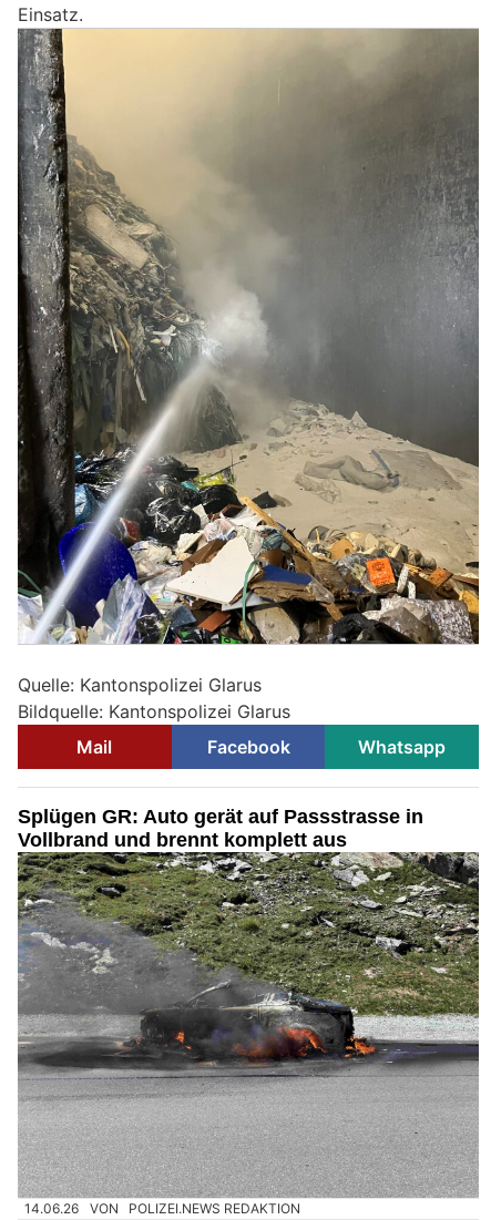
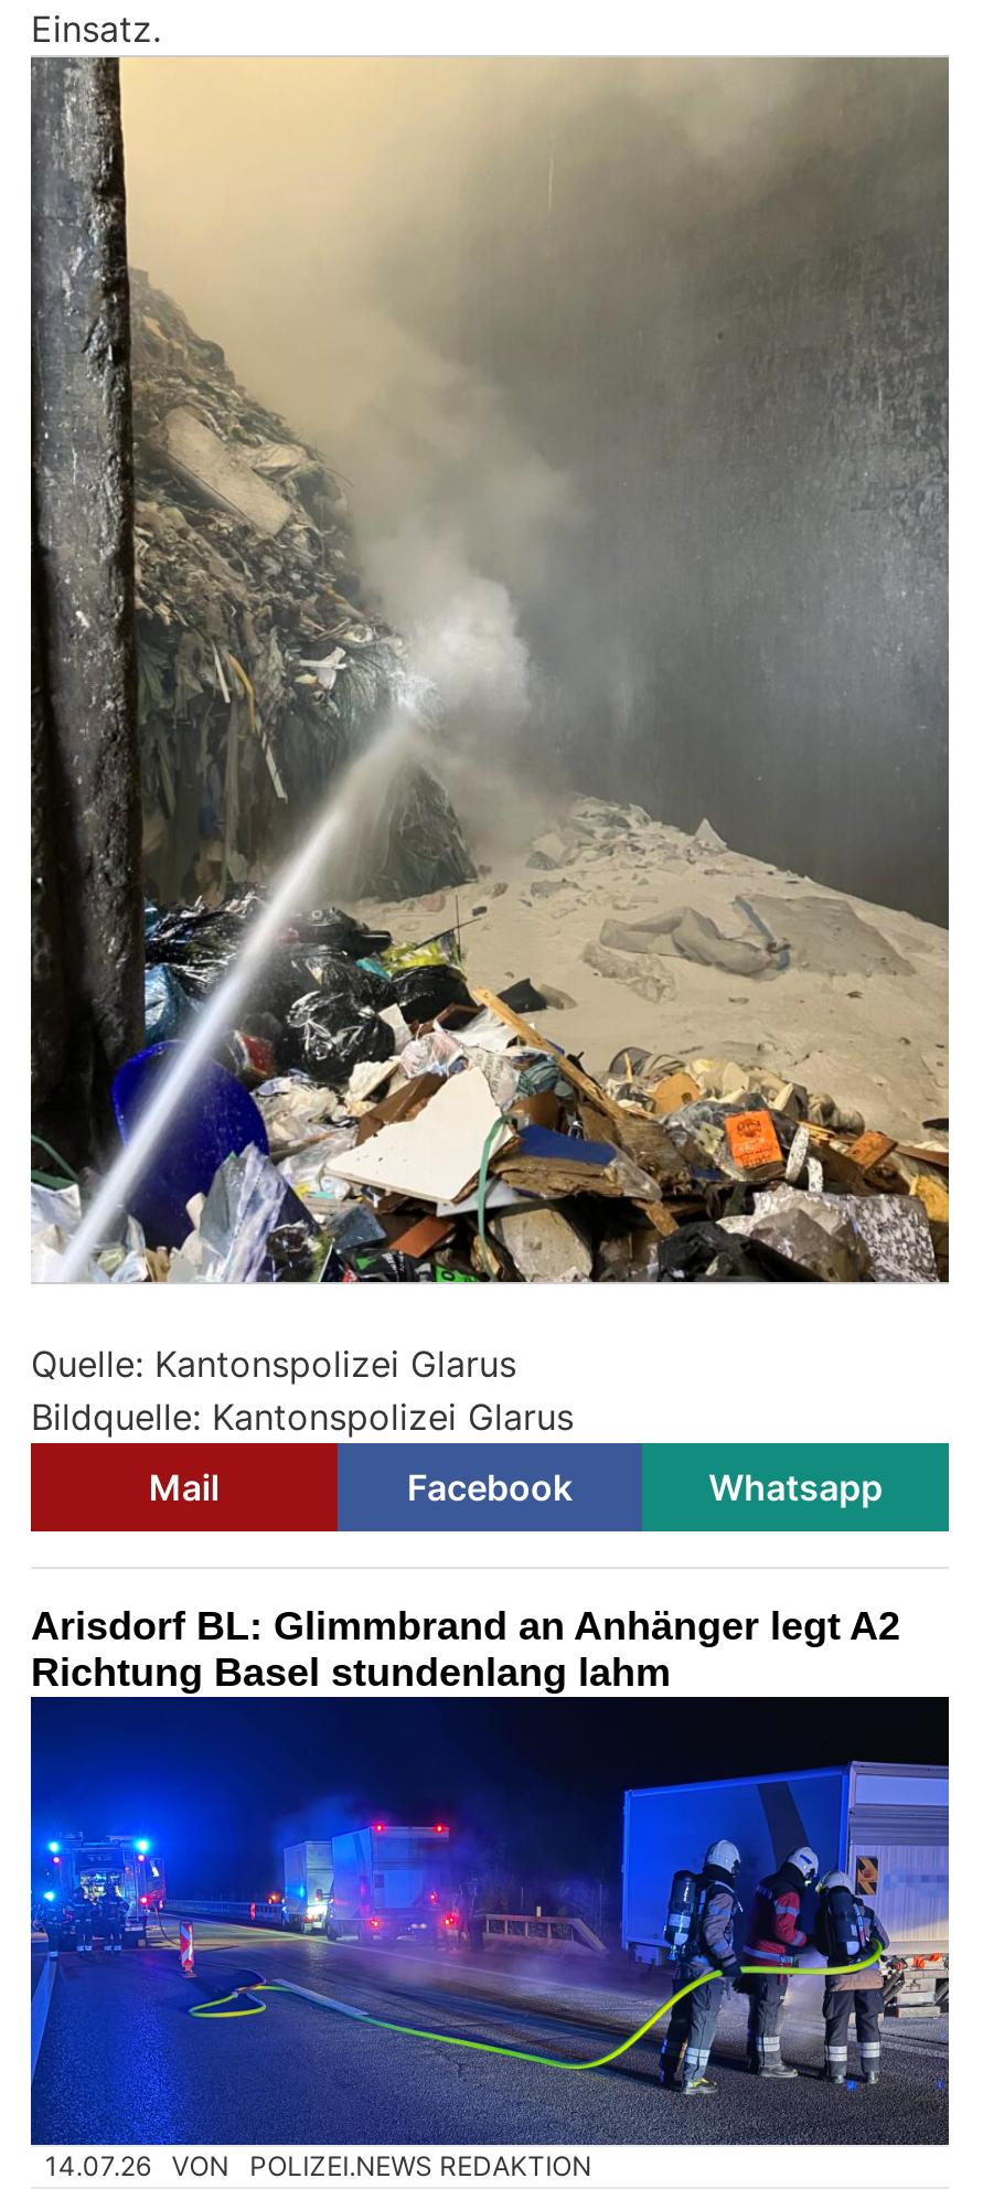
[18,805,423,851] Splügen GR: Auto gerät auf Passstrasse in | Vollbrand und brennt komplett aus -> [31,1604,900,1694] Arisdorf BL: Glimmbrand an Anhänger legt A2 | Richtung Basel stundenlang lahm
[17,851,480,1217] [image] | 14.06.26 VON POLIZEI.NEWS REDAKTION -> [29,1695,949,2182] [image] | 14.07.26 VON POLIZEI.NEWS REDAKTION

